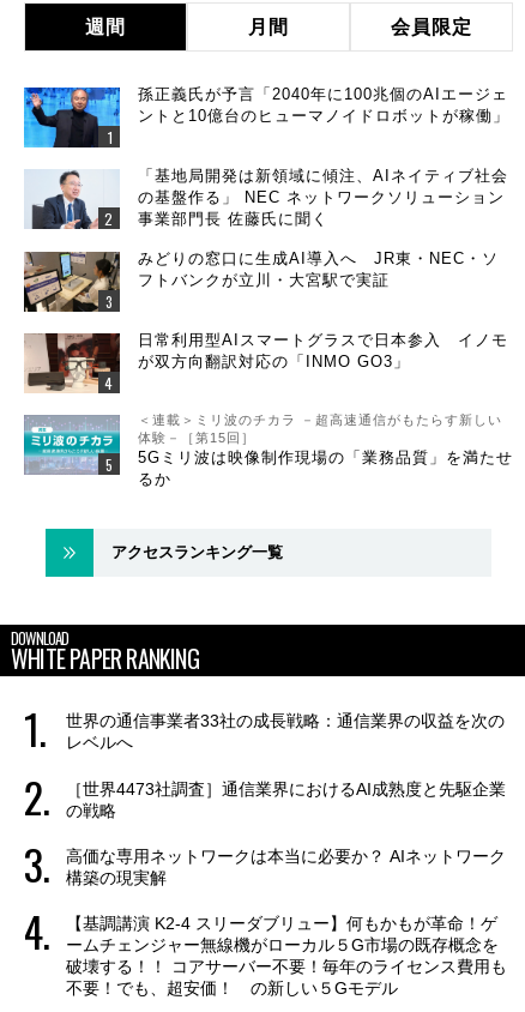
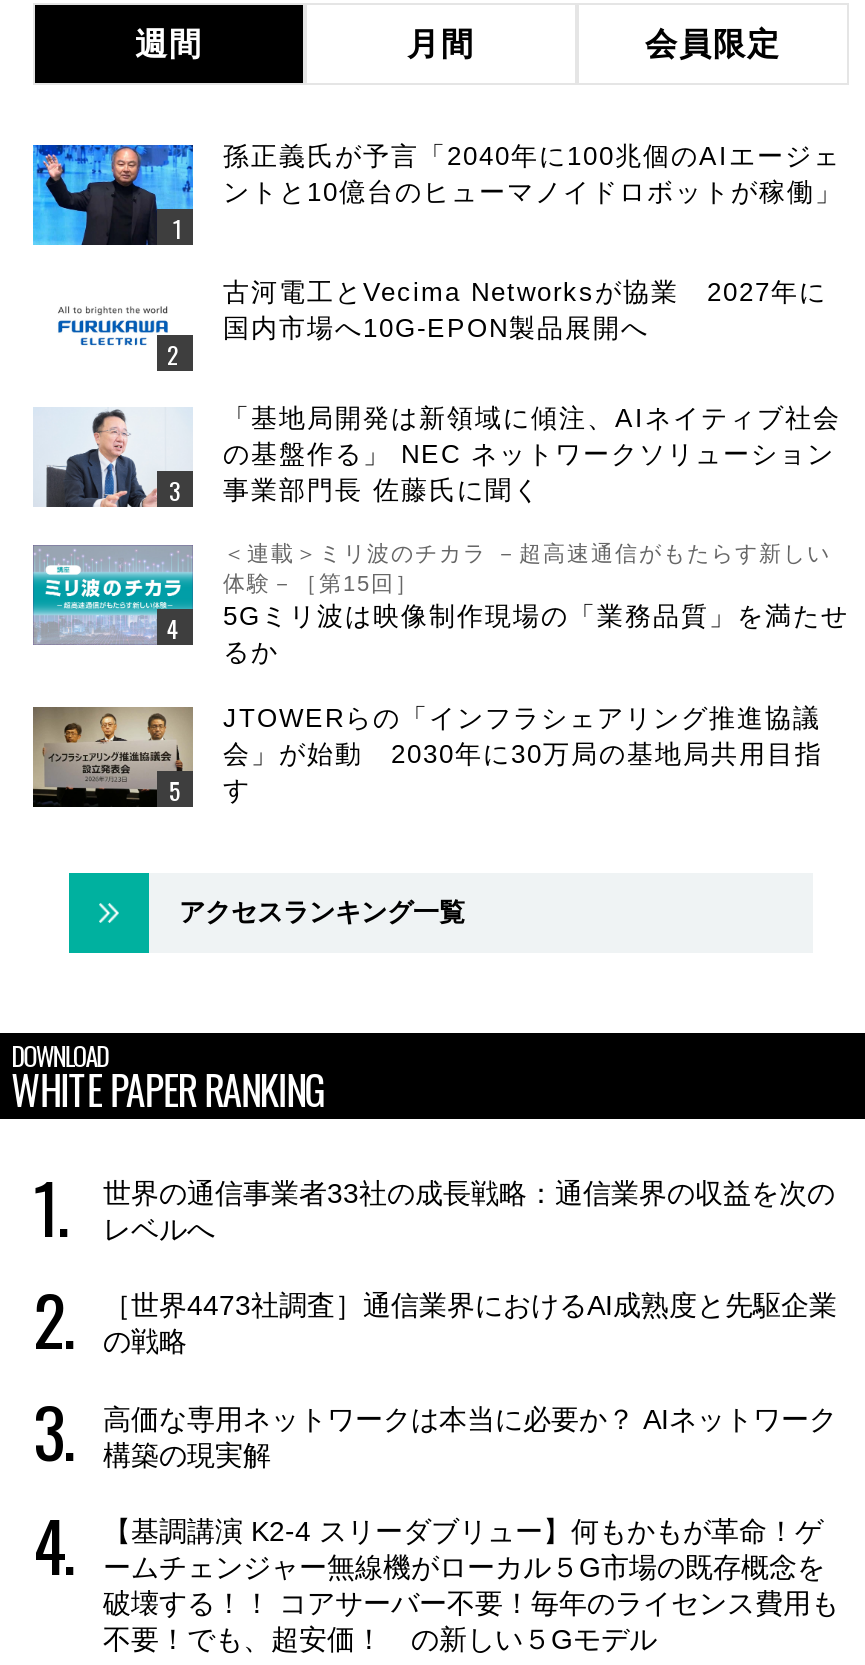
none -> [223,276,827,342] 古河電工とVecima Networksが協業 2027年に | 国内市場へ10G-EPON製品展開へ
moved [28,167,508,233] -> [39,402,841,512]: [image] | 「基地局開発は新領域に傾注、AIネイティブ社会 | の基盤作る」 NEC ネットワークソリューション | 事業部門長 佐藤氏に聞く
[23,252,121,312] [image] -> [37,282,191,372] [image]
[138,250,508,371] みどりの窓口に生成AI導入へ JR東・NEC・ソ | フトバンクが立川・大宮駅で実証 | 日常利用型AIスマートグラスで日本参入 イノモ | が双方向翻訳対応の「INMO GO3」 -> none
[24,332,121,392] [image] -> [31,706,195,810] [image]
moved [23,413,513,488] -> [31,540,849,666]: [image] | ＜連載＞ミリ波のチカラ －超高速通信がもたらす新しい | 体験－［第15回］ | 5Gミリ波は映像制作現場の「業務品質」を満たせ | るか
none -> [223,702,823,804] JTOWERらの「インフラシェアリング推進協議 | 会」が始動 2030年に30万局の基地局共用目指 | す

